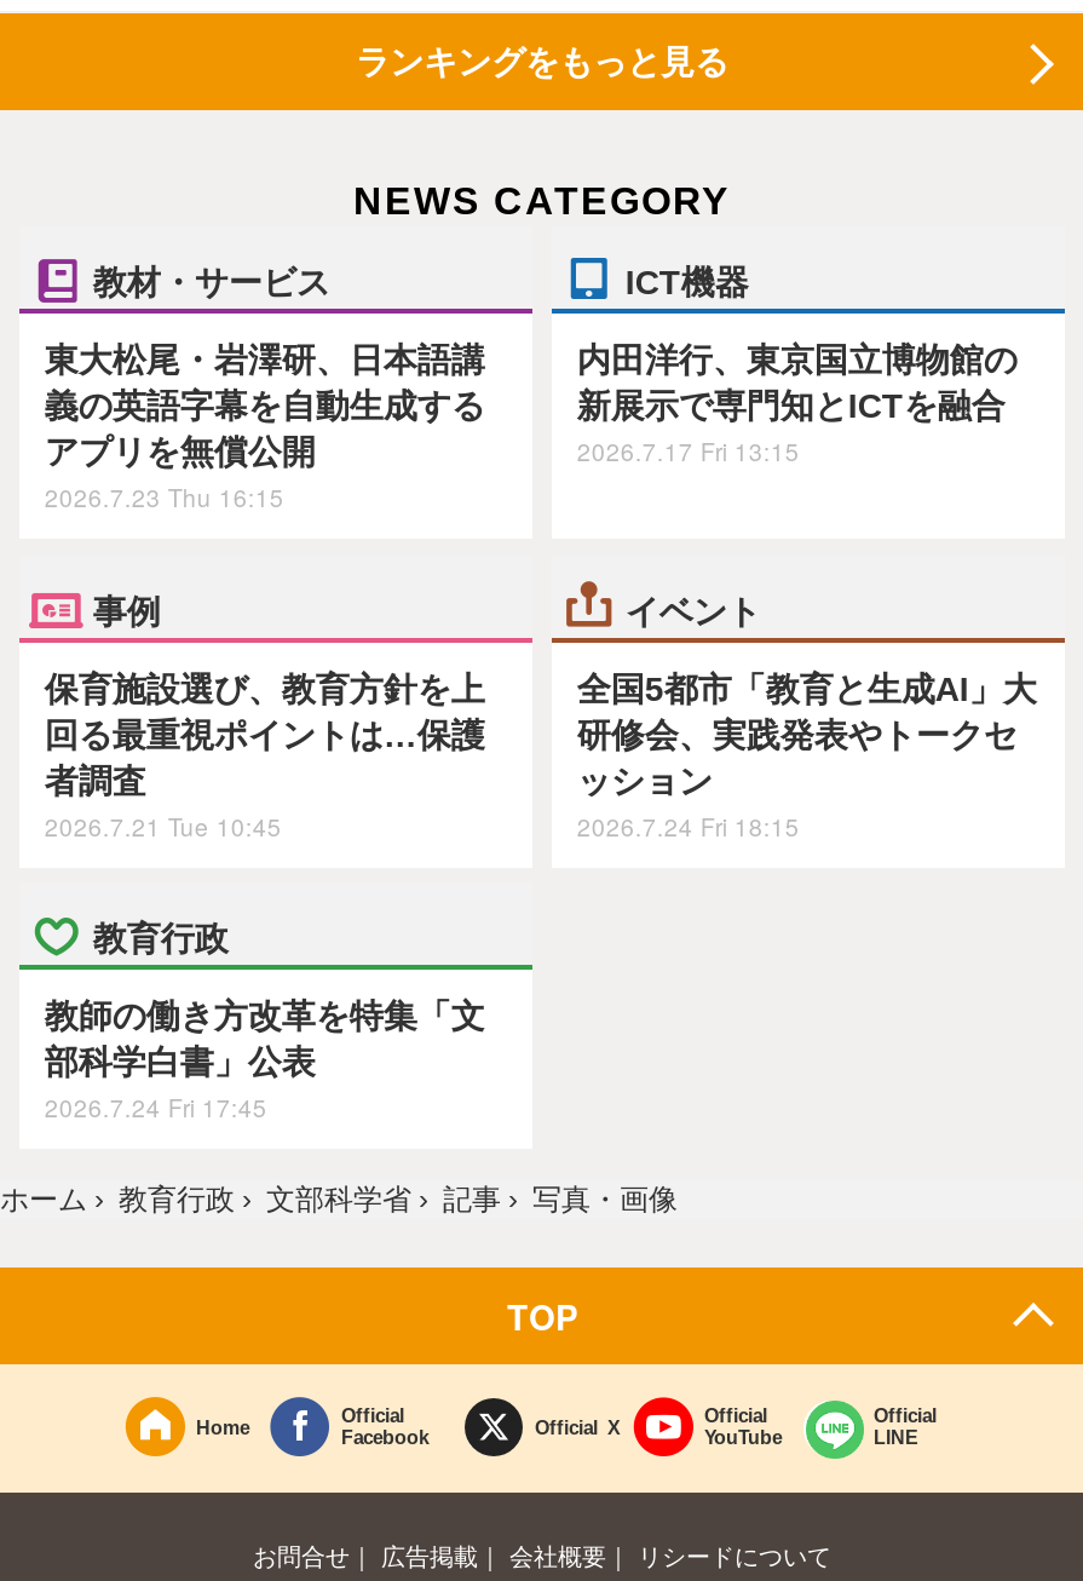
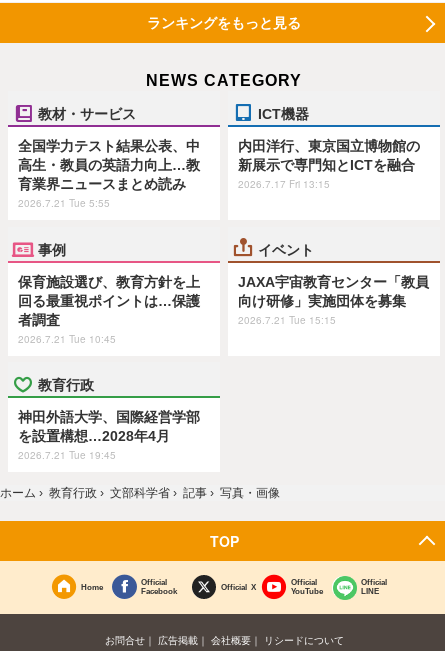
[45,341,485,515] 東大松尾・岩澤研、日本語講 | 義の英語字幕を自動生成する | アプリを無償公開 | 2026.7.23 Thu 16:15 -> [18,138,200,210] 全国学力テスト結果公表、中 | 高生・教員の英語力向上…教 | 育業界ニュースまとめ読み | 2026.7.21 Tue 5:55
[577,669,1037,843] 全国5都市「教育と生成AI」大 | 研修会、実践発表やトークセ | ッション | 2026.7.24 Fri 18:15 -> [238,274,429,327] JAXA宇宙教育センター「教員 | 向け研修」実施団体を募集 | 2026.7.21 Tue 15:15
[45,997,485,1126] 教師の働き方改革を特集「文 | 部科学白書」公表 | 2026.7.24 Fri 17:45 -> [18,409,200,462] 神田外語大学、国際経営学部 | を設置構想…2028年4月 | 2026.7.21 Tue 19:45

